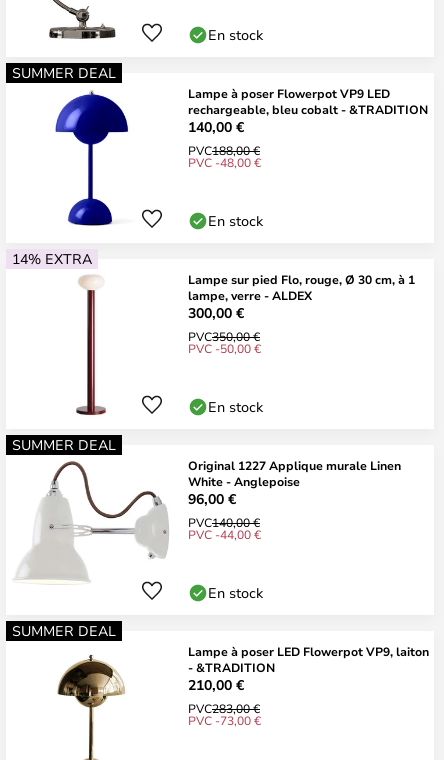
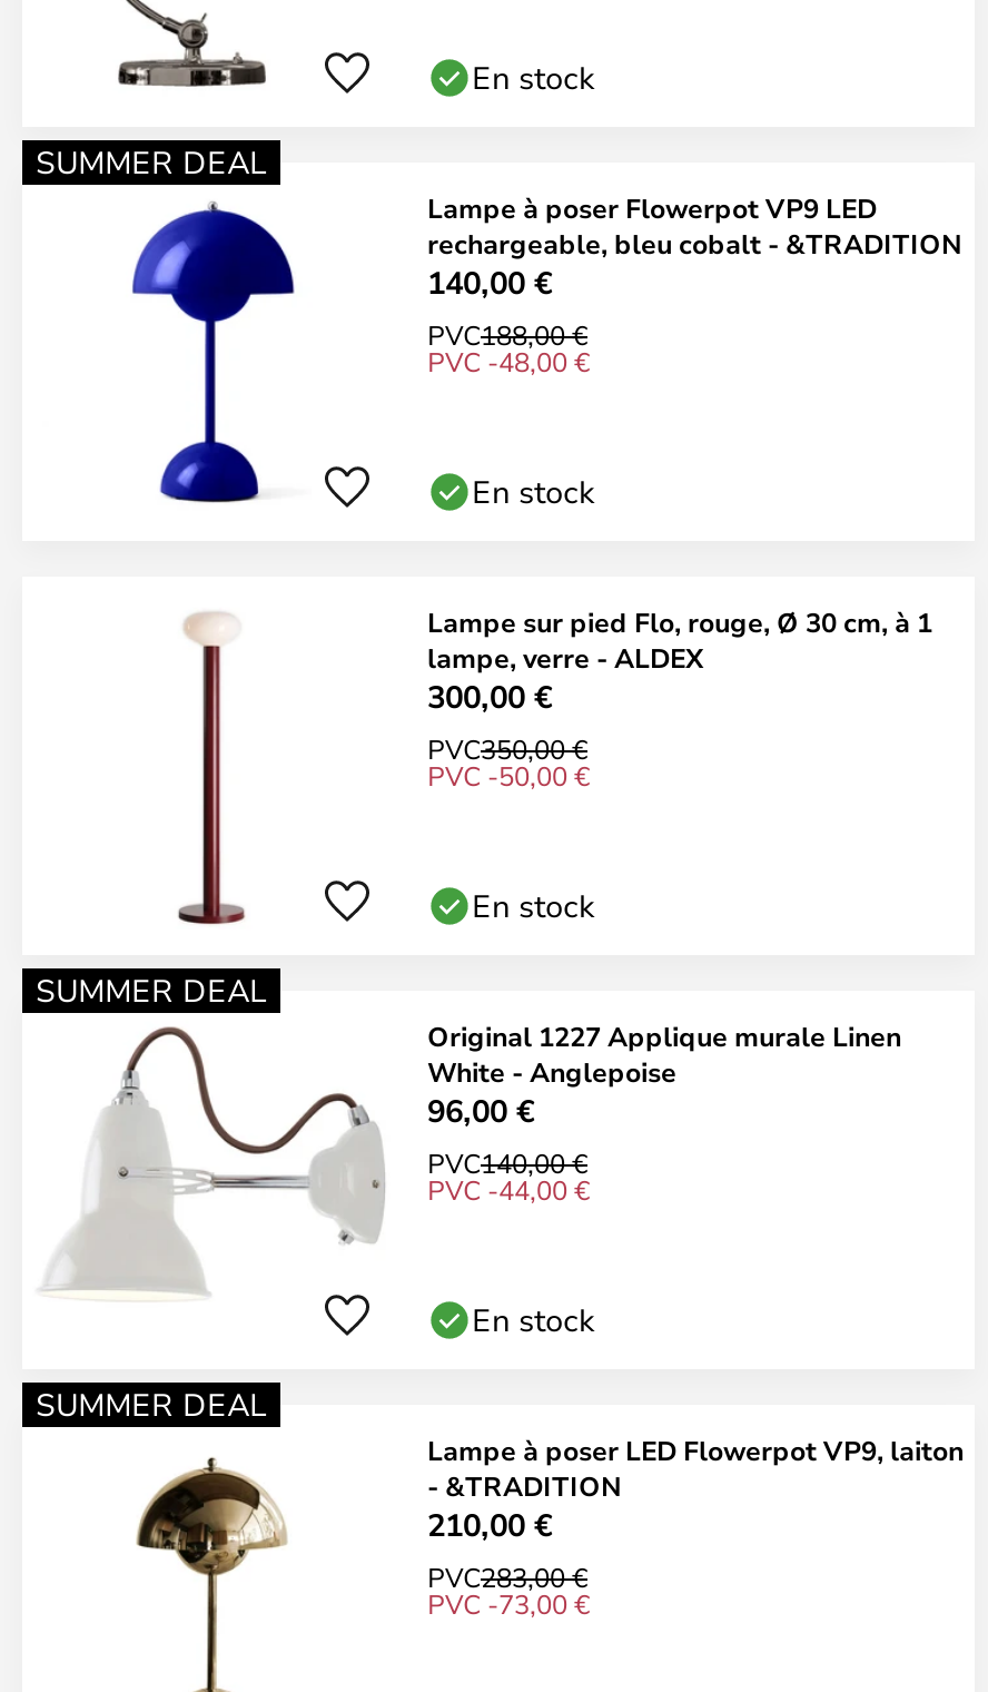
[12,249,92,268] 14% EXTRA -> none

